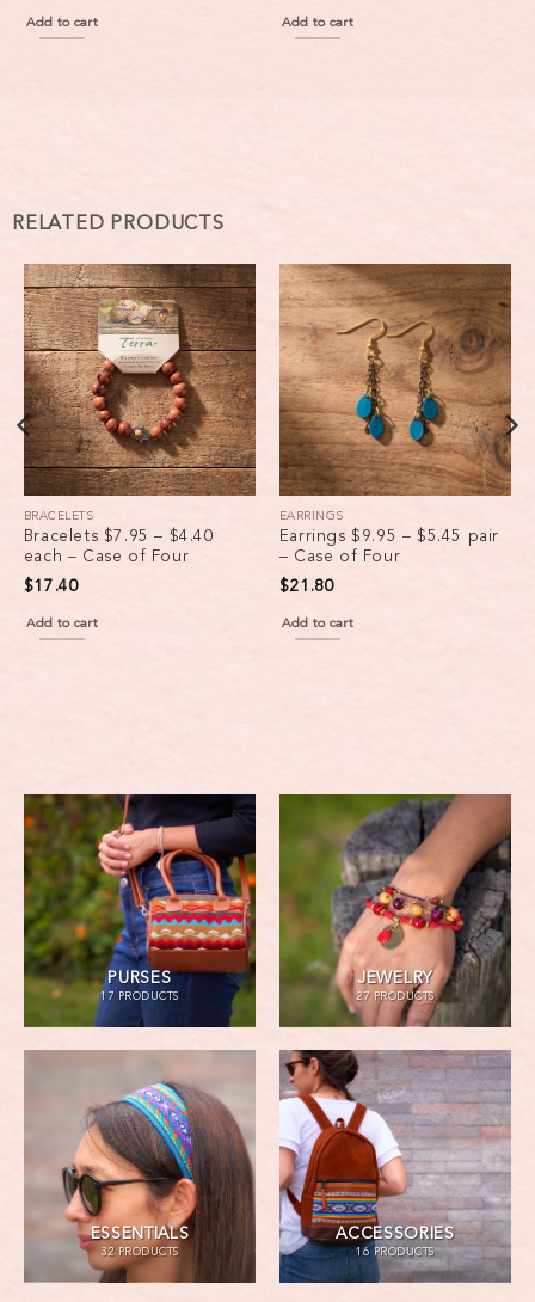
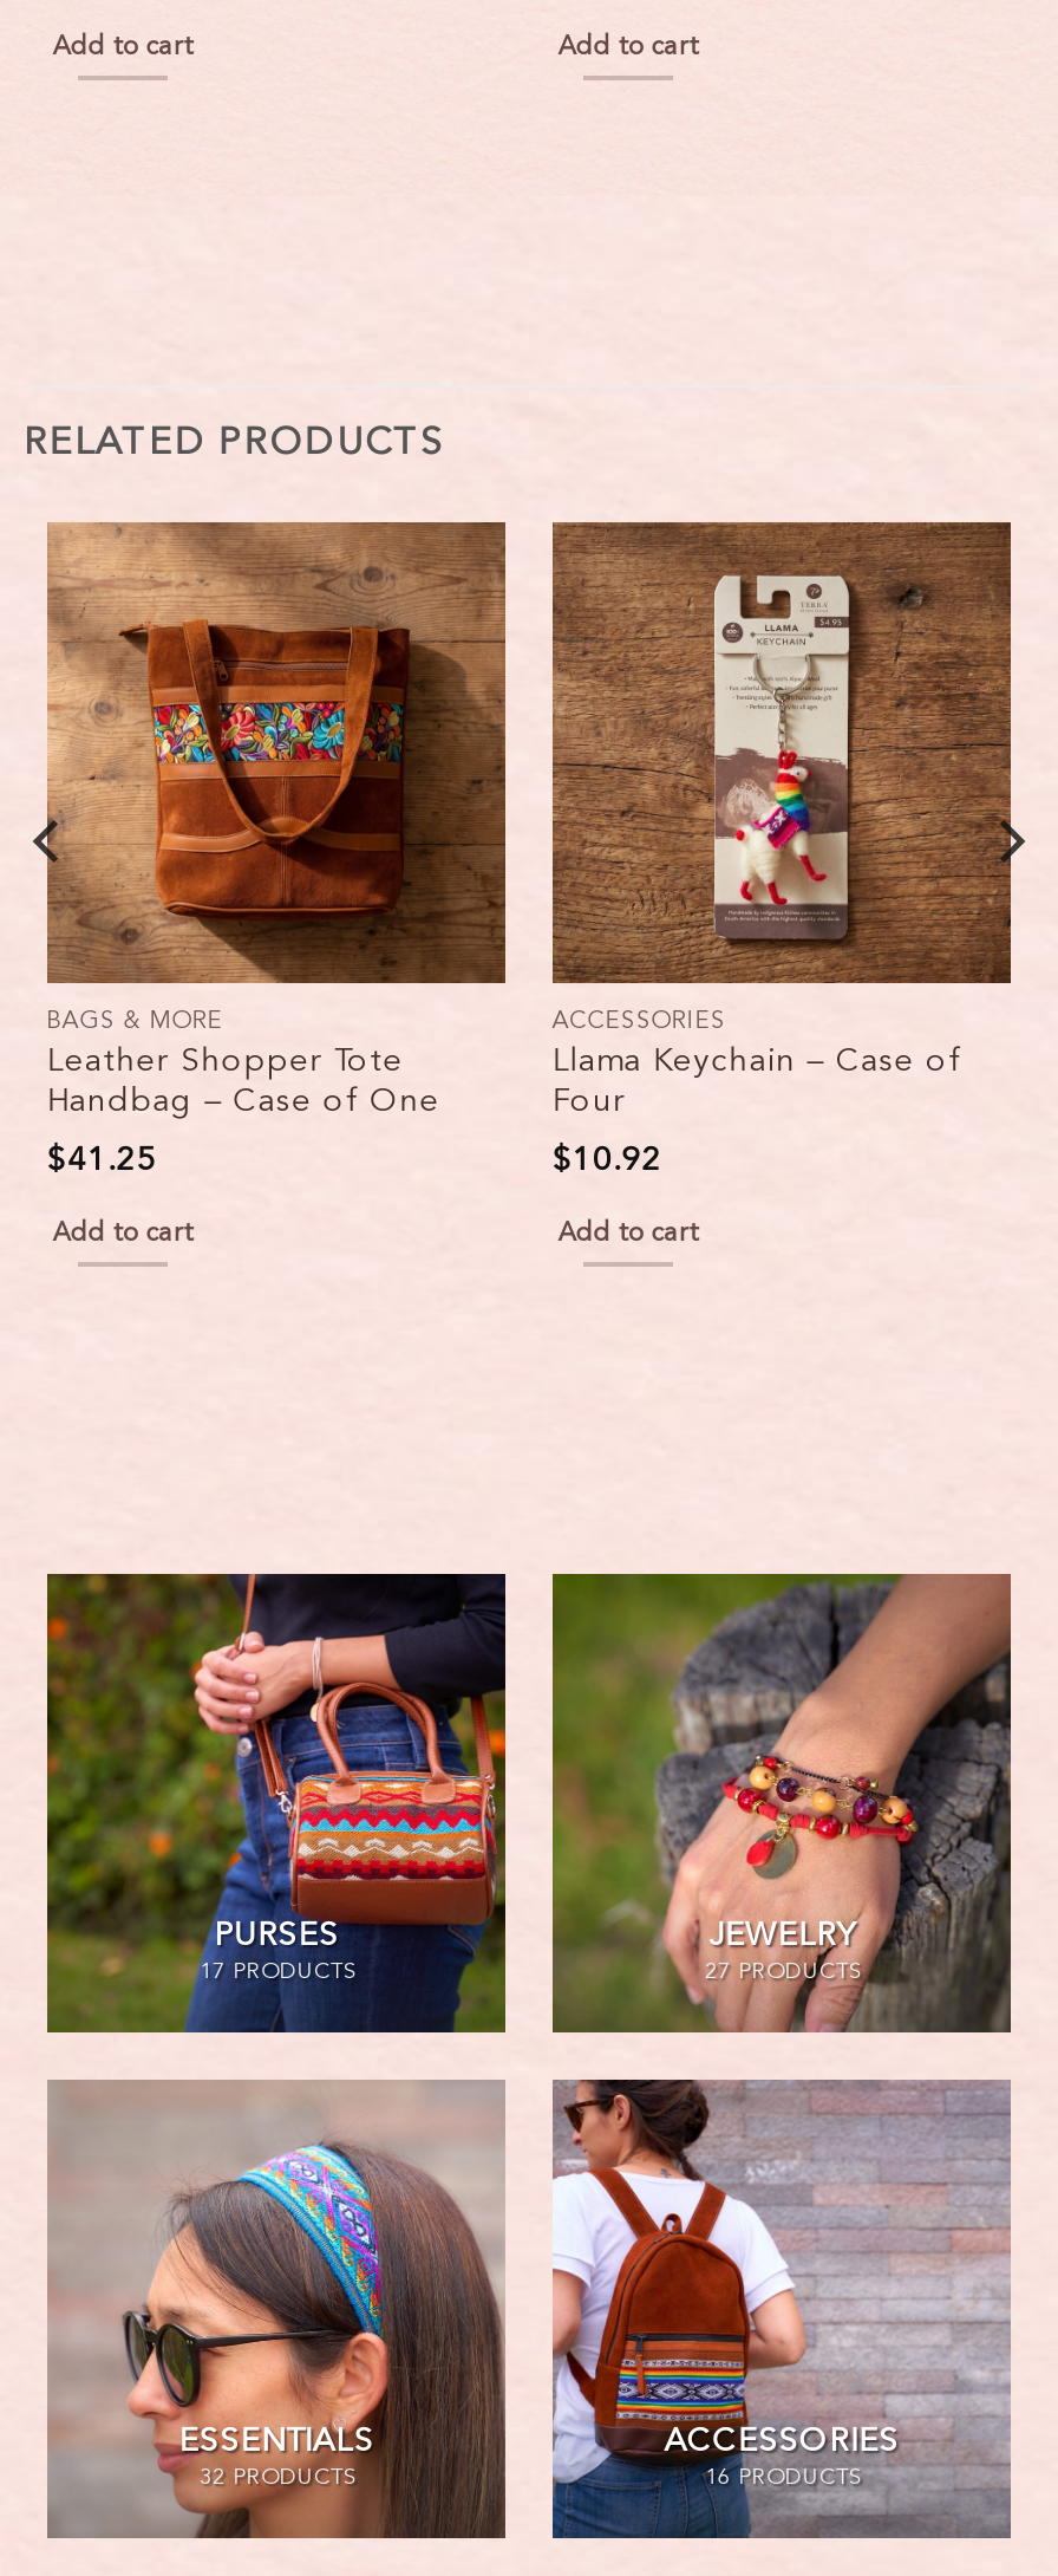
[23,263,256,565] [image] | BRACELETS | Bracelets $7.95 – $4.40 | each – Case of Four -> [47,522,505,1117] [image] | BAGS & MORE | Leather Shopper Tote | Handbag – Case of One
[279,264,511,565] [image] | EARRINGS | Earrings $9.95 – $5.45 pair | – Case of Four -> [552,522,1011,1117] [image] | ACCESSORIES | Llama Keychain – Case of | Four
[24,579,79,595] $17.40 -> [47,1146,157,1177] $41.25
[279,579,335,595] $21.80 -> [552,1146,662,1177] $10.92

